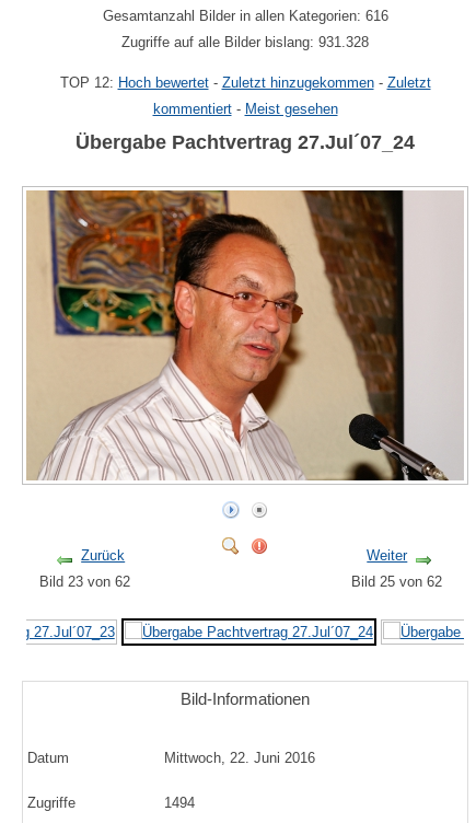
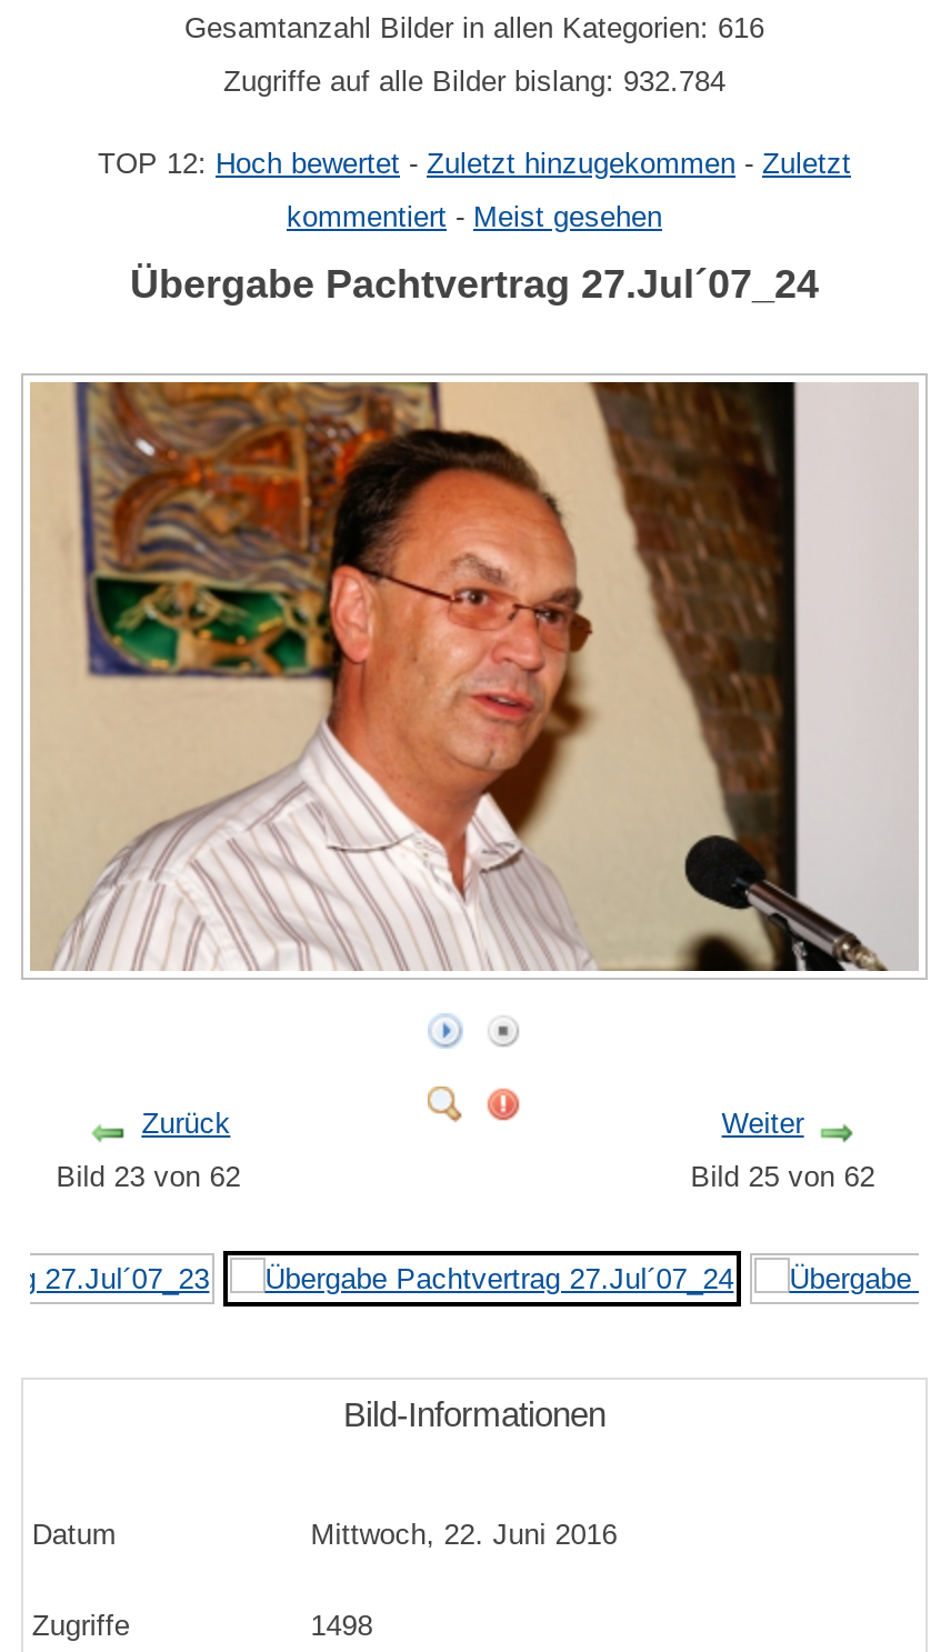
[121,34,369,51] Zugriffe auf alle Bilder bislang: 931.328 -> [223,65,725,99] Zugriffe auf alle Bilder bislang: 932.784
[164,794,195,811] 1494 -> [310,1608,373,1641] 1498

